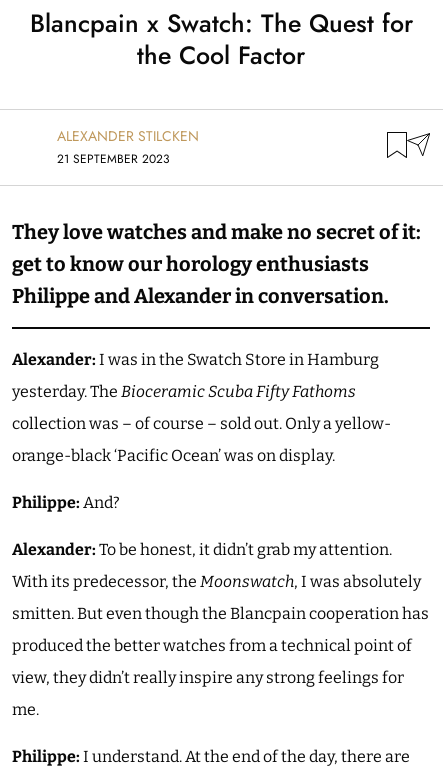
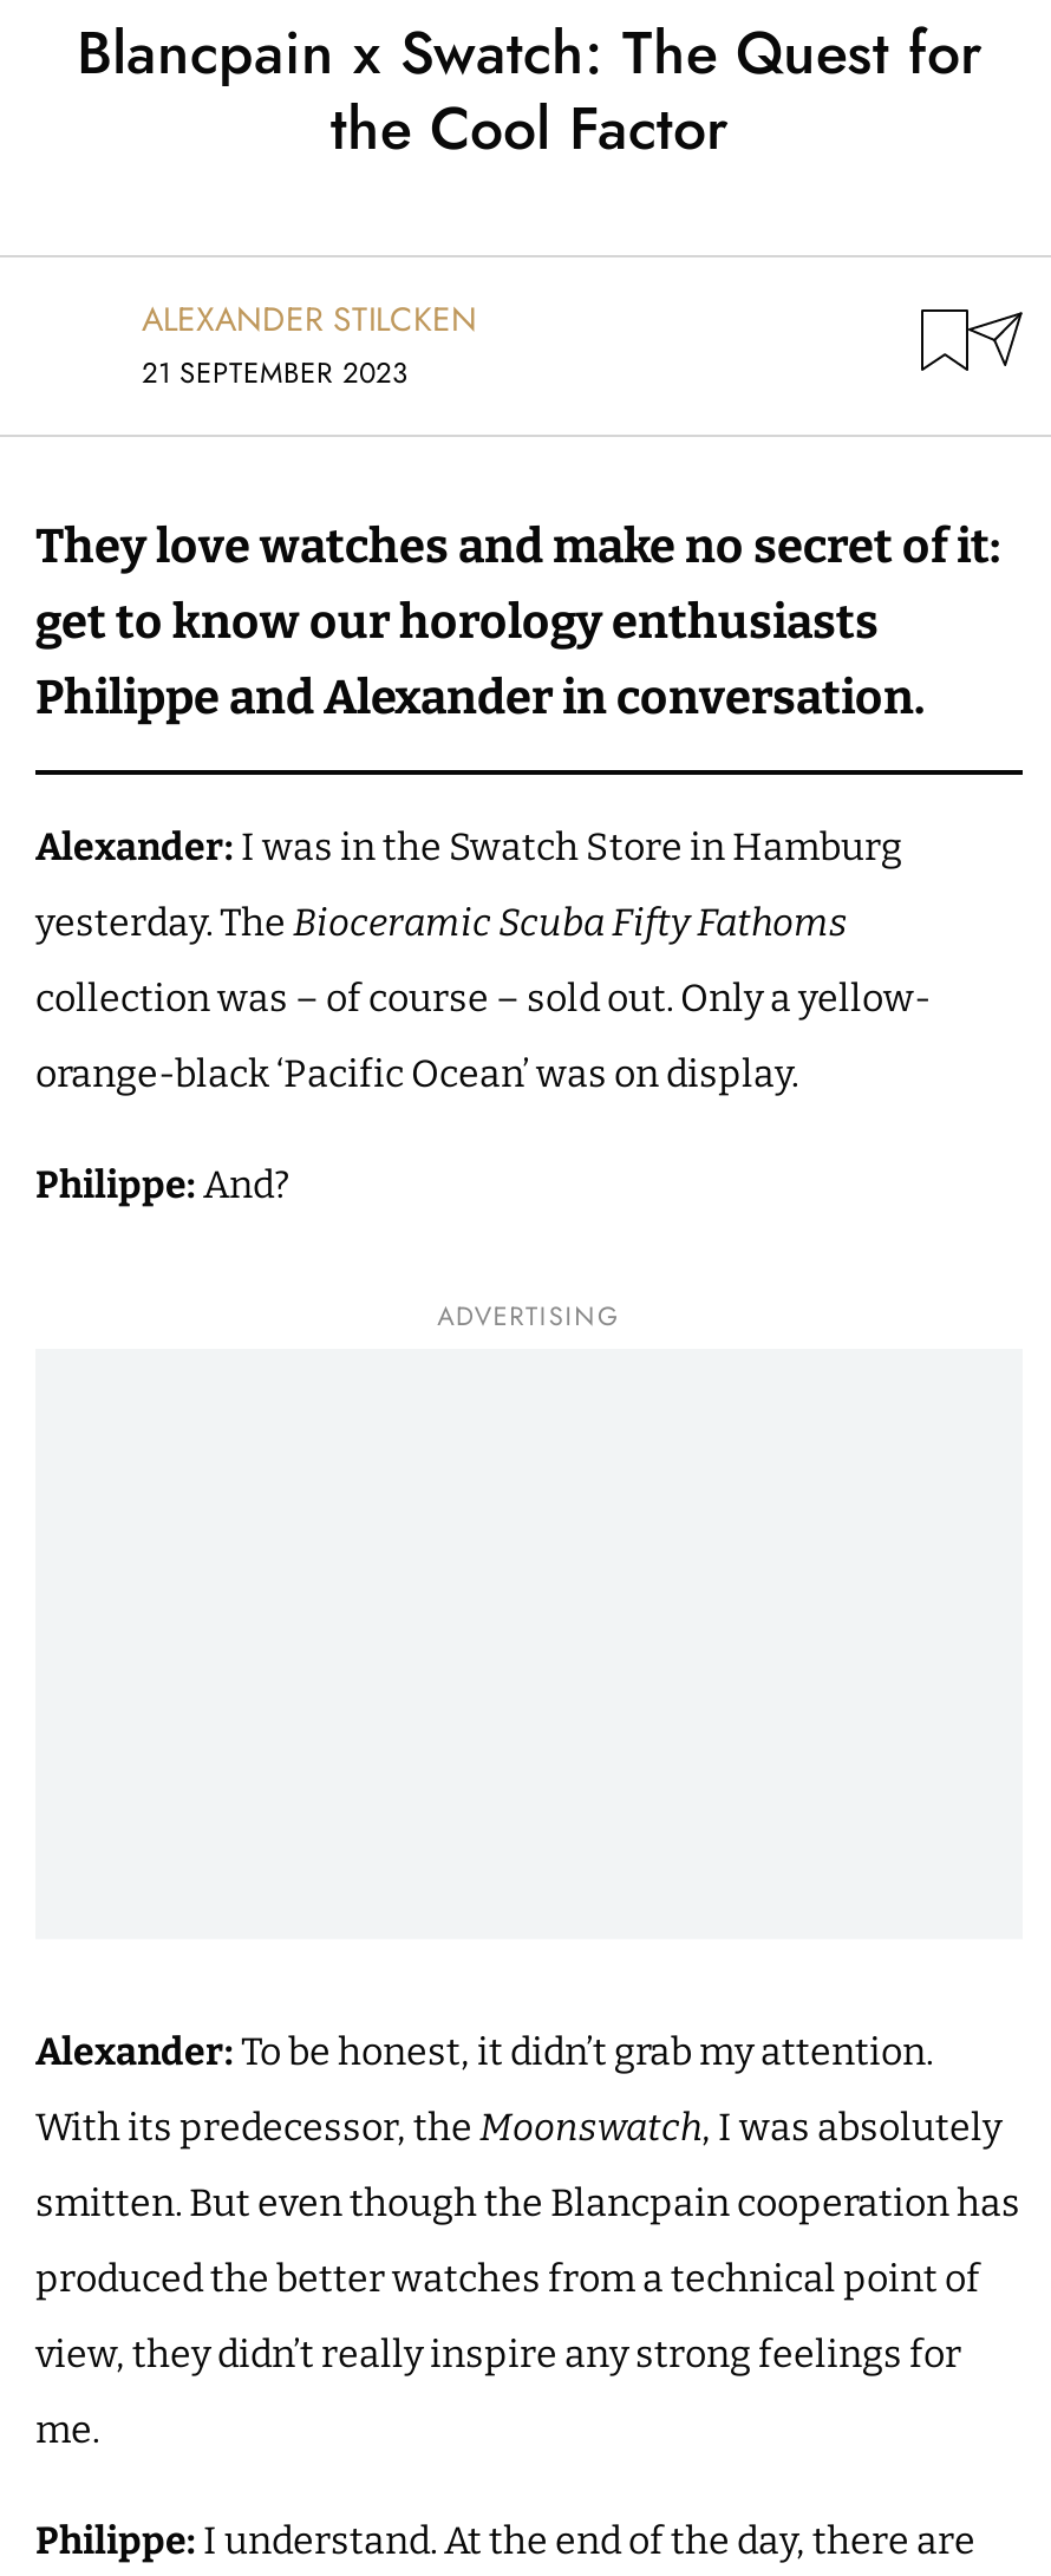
none -> [437,1296,621,1334] ADVERTISING

